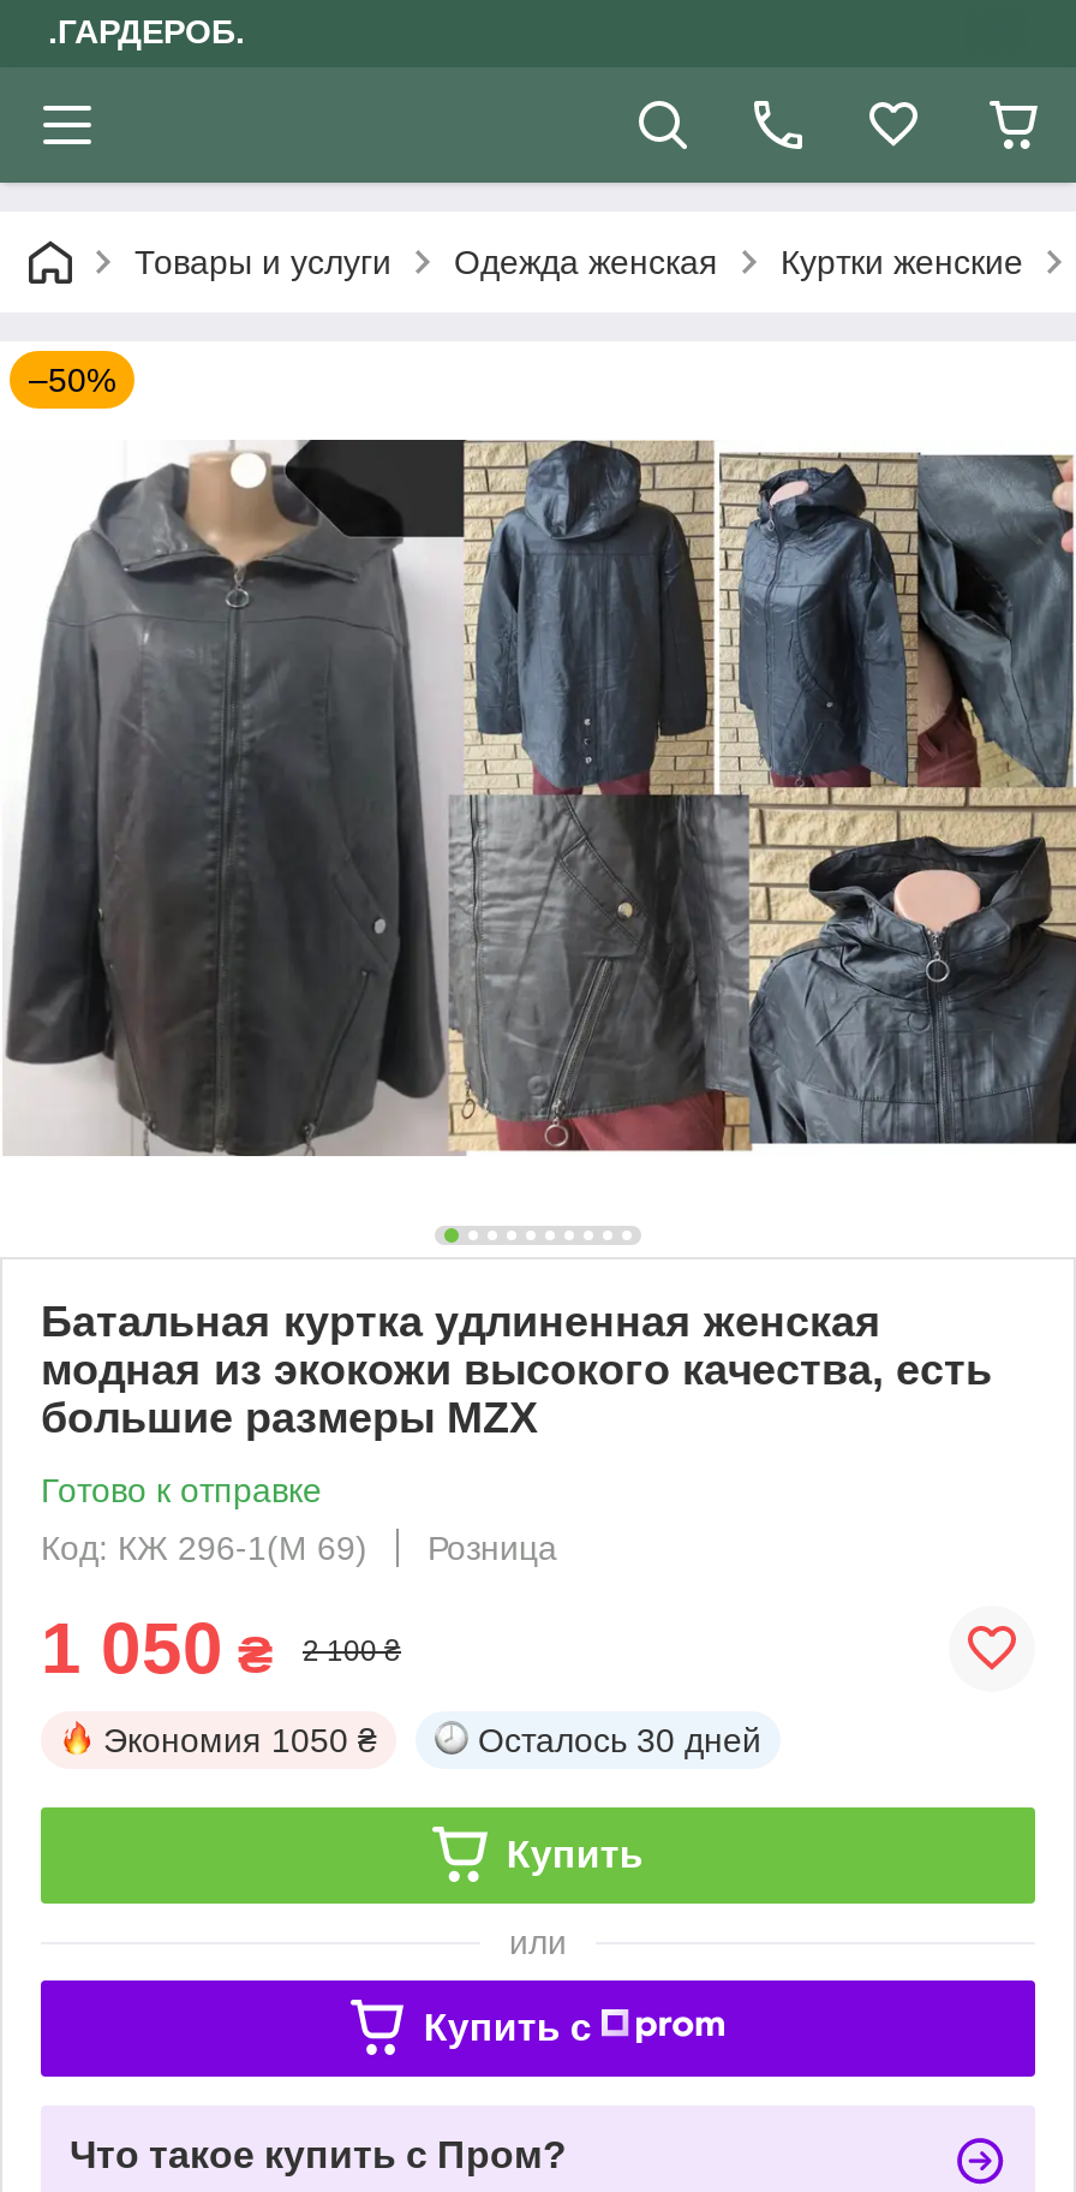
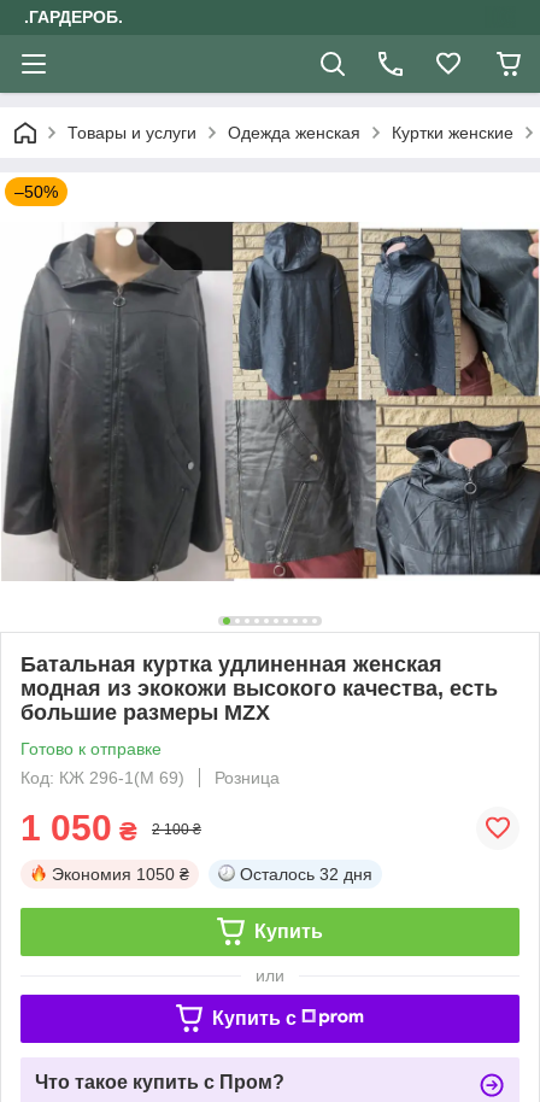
[478,1720,761,1759] Осталось 30 дней -> [240,864,372,884] Осталось 32 дня

